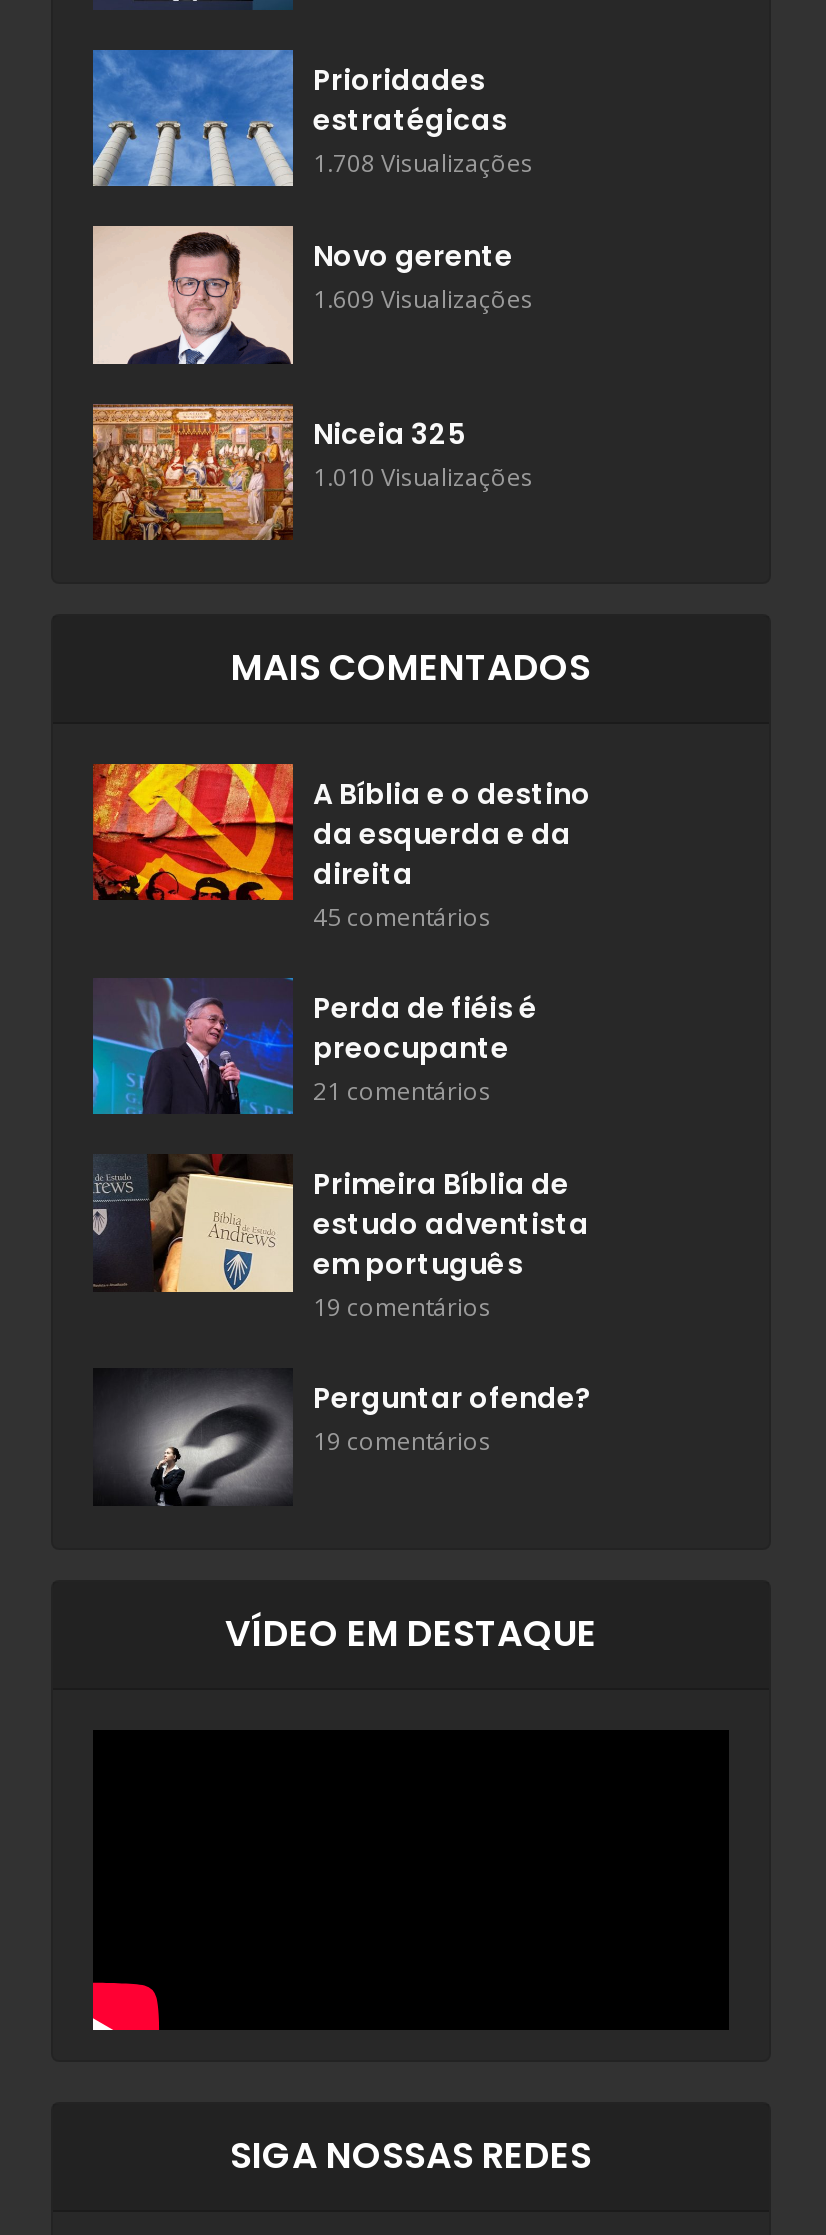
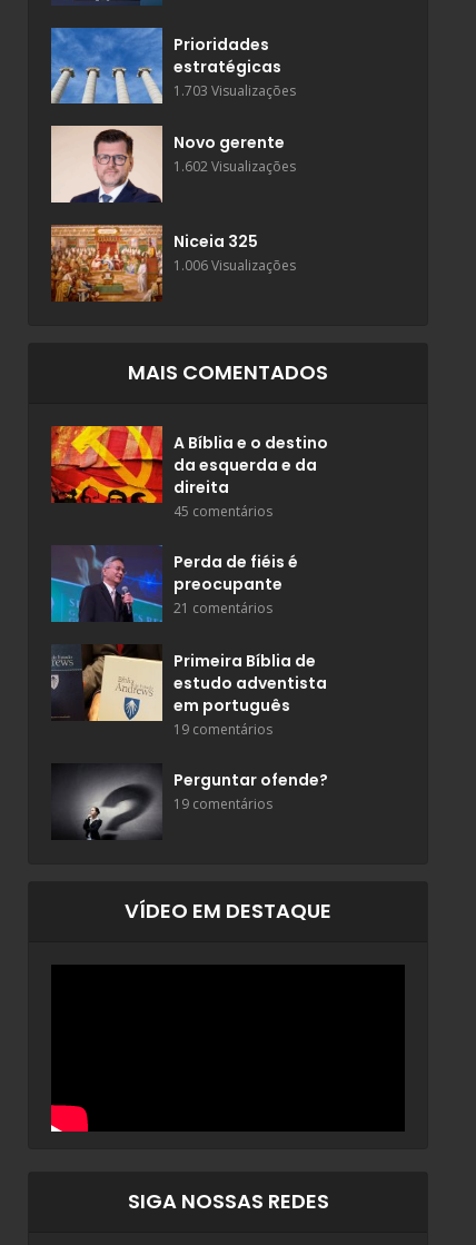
[313,145,533,179] 1.708 Visualizações -> [173,81,296,100] 1.703 Visualizações
[313,282,533,316] 1.609 Visualizações -> [173,157,296,176] 1.602 Visualizações
[313,459,533,493] 1.010 Visualizações -> [173,256,296,275] 1.006 Visualizações

